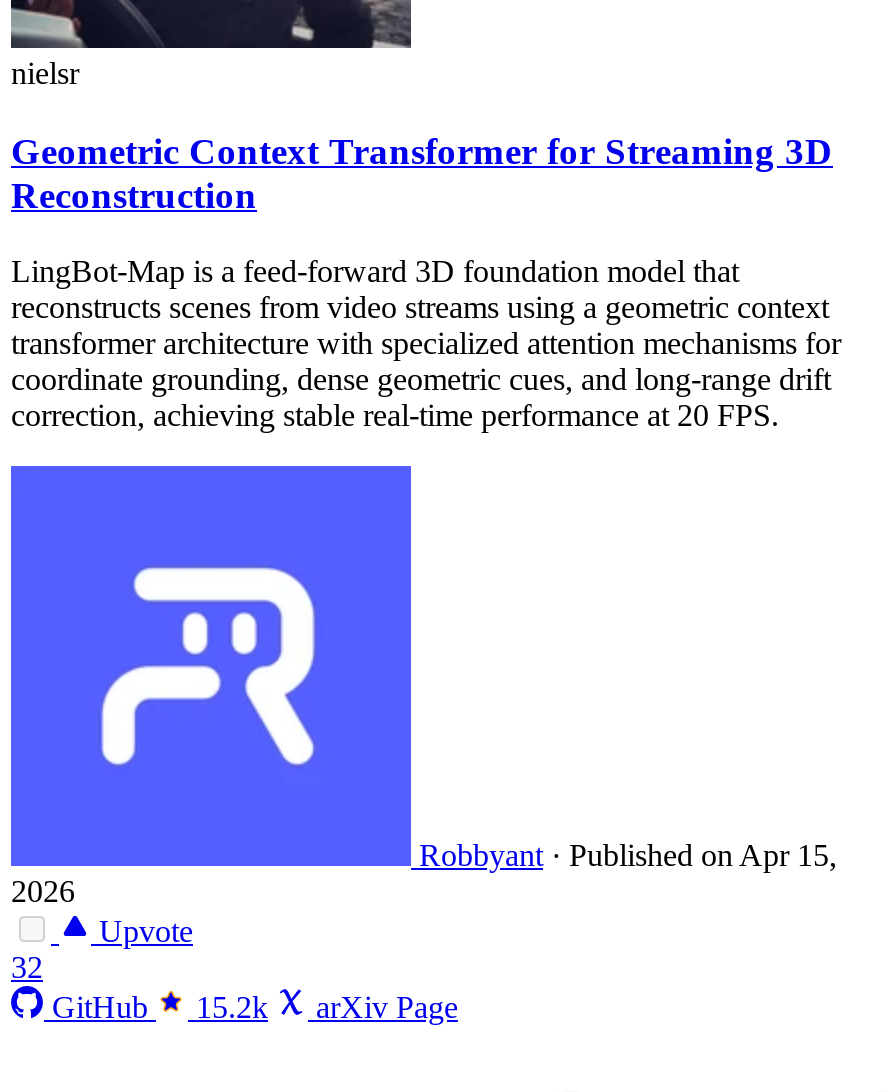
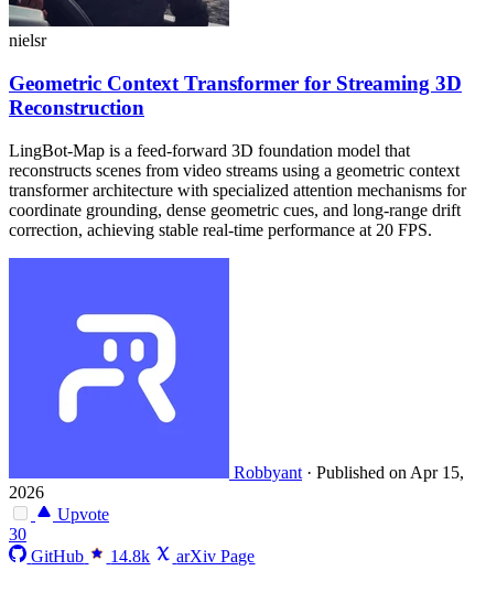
[11,951,43,985] 32 -> [9,524,26,543] 30
[52,991,458,1025] GitHub 15.2k arXiv Page -> [31,546,255,565] GitHub 14.8k arXiv Page

